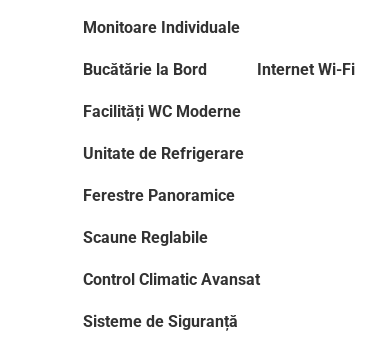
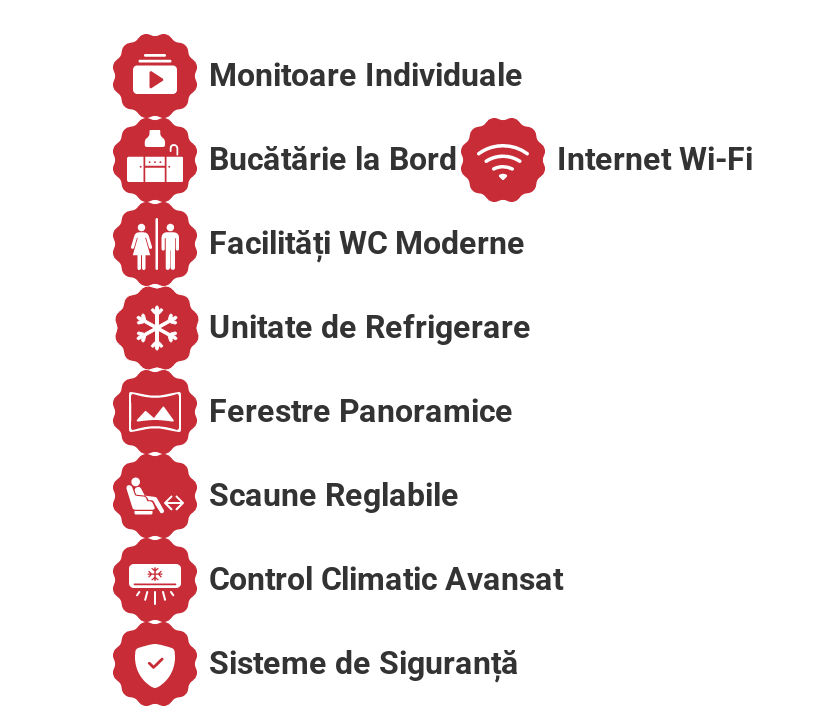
none -> [111,32,201,708] [image]
none -> [465,116,547,204] [image]

